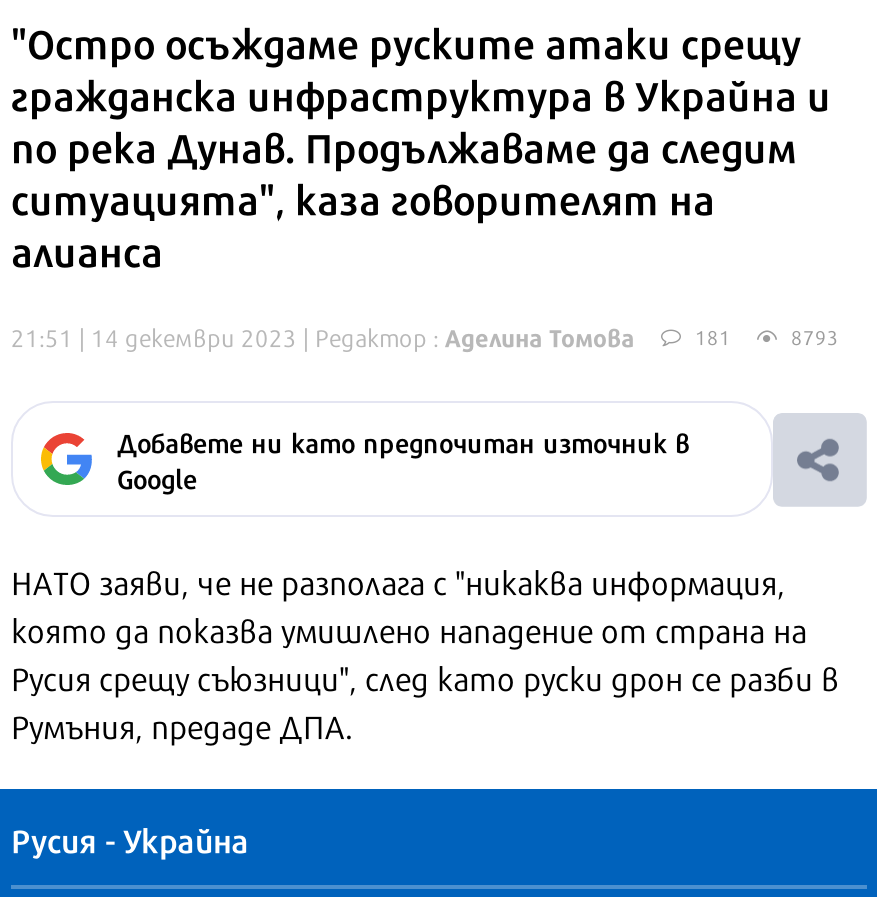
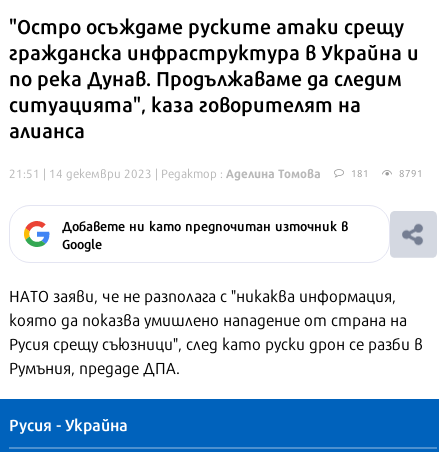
[791,321,839,351] 8793 -> [399,165,423,180] 8791

